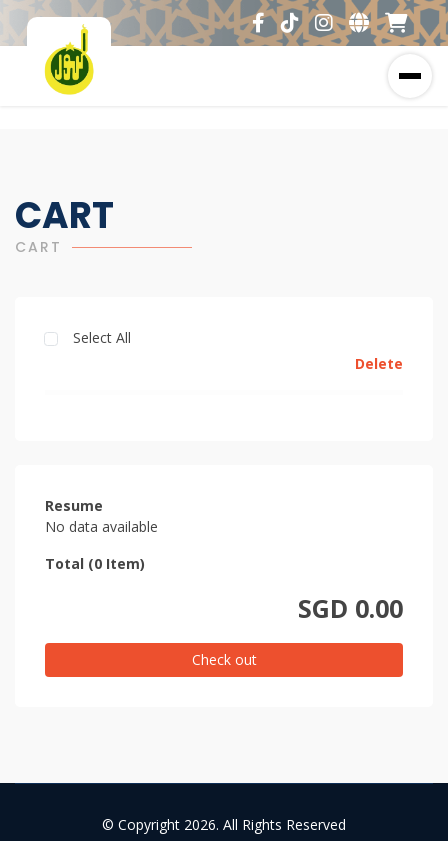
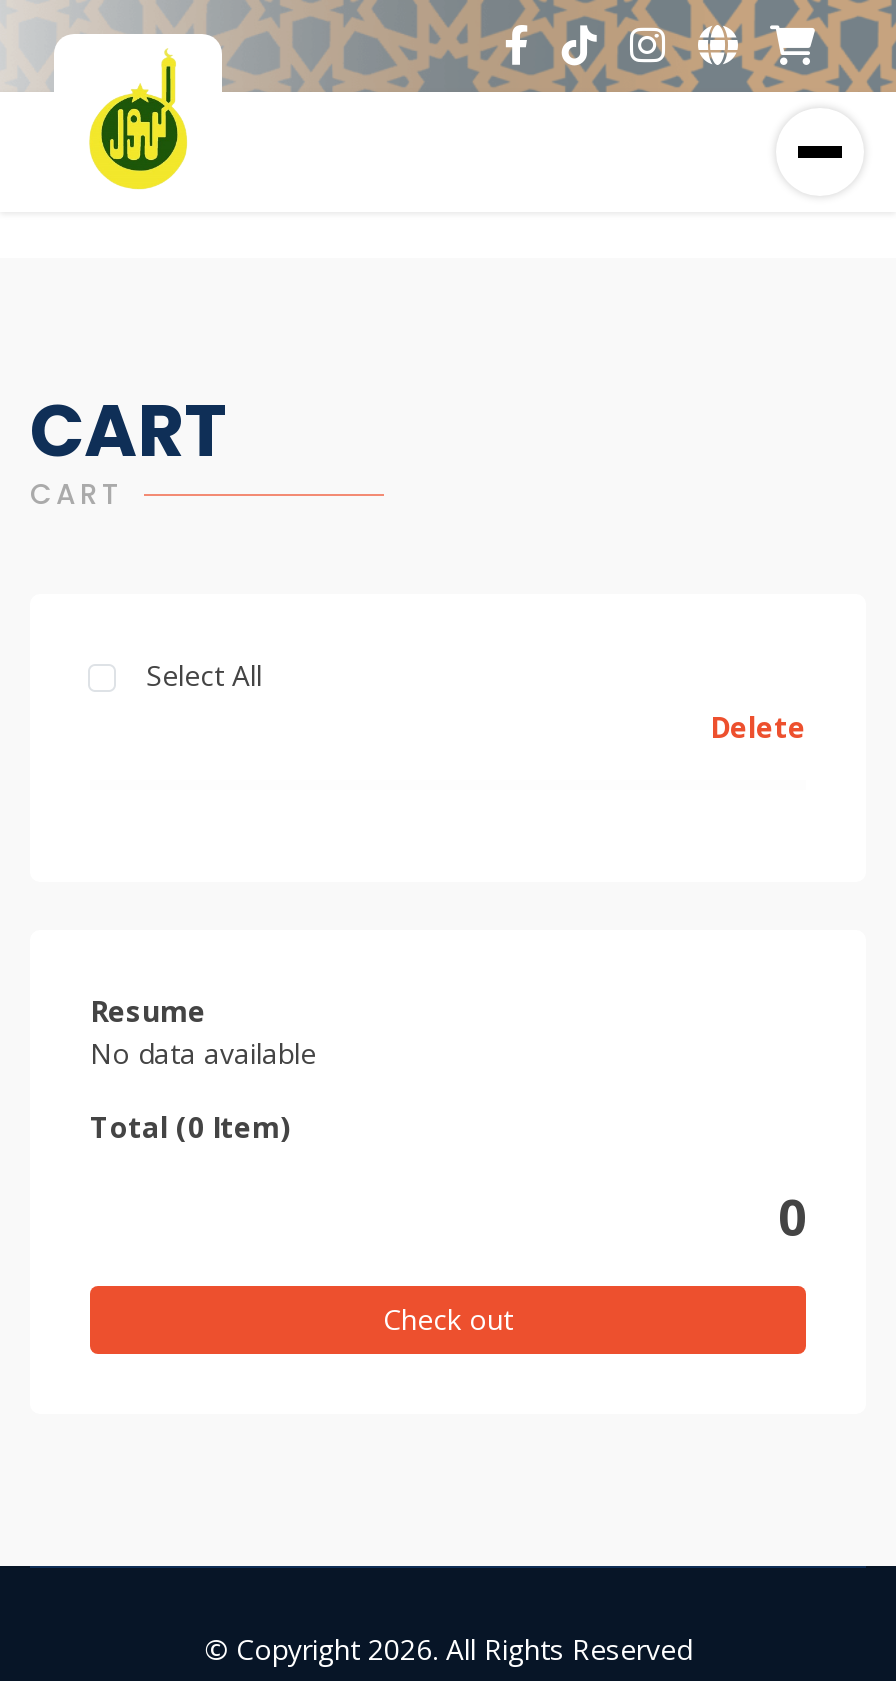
[298,591,403,625] SGD 0.00 -> [778,1182,806,1250] 0

